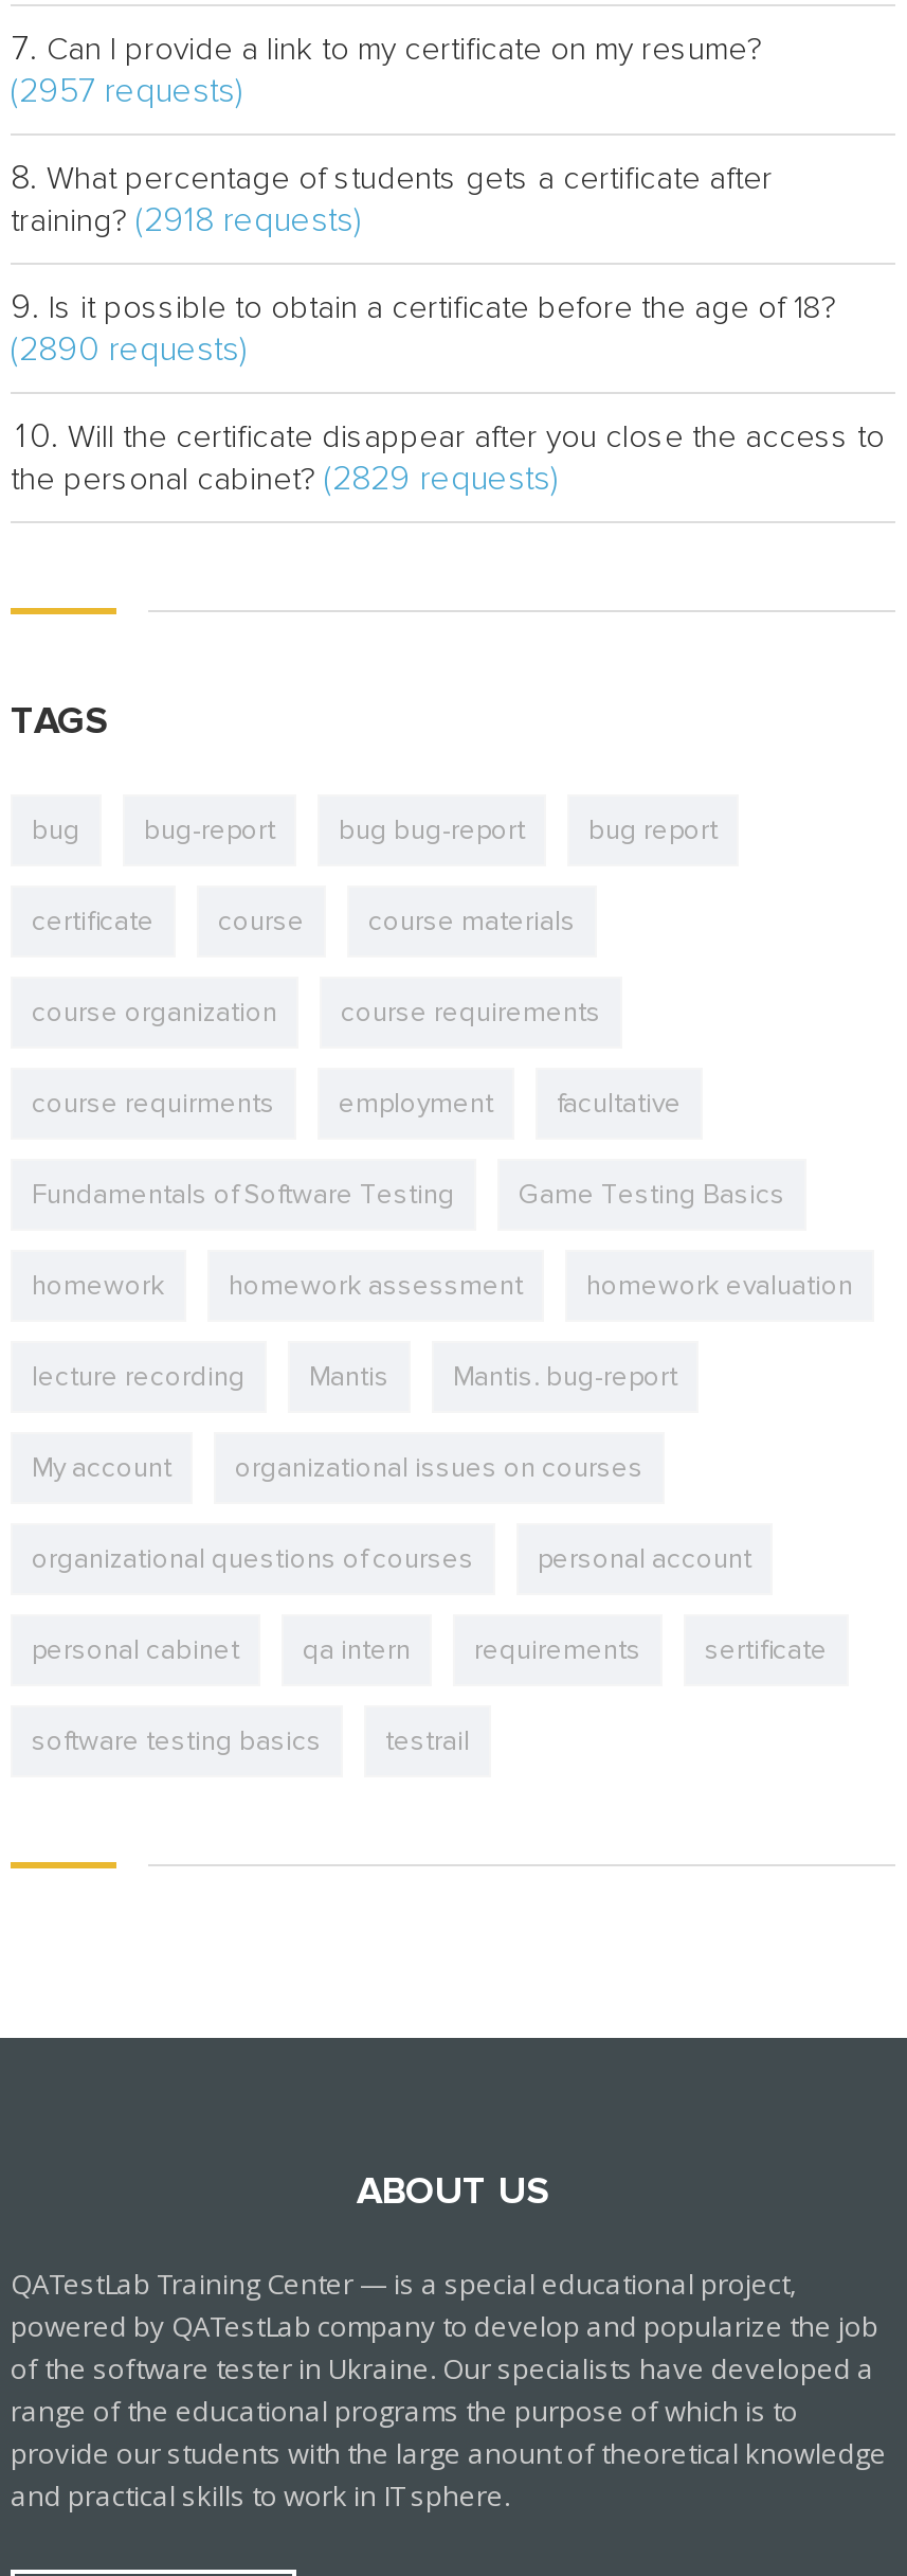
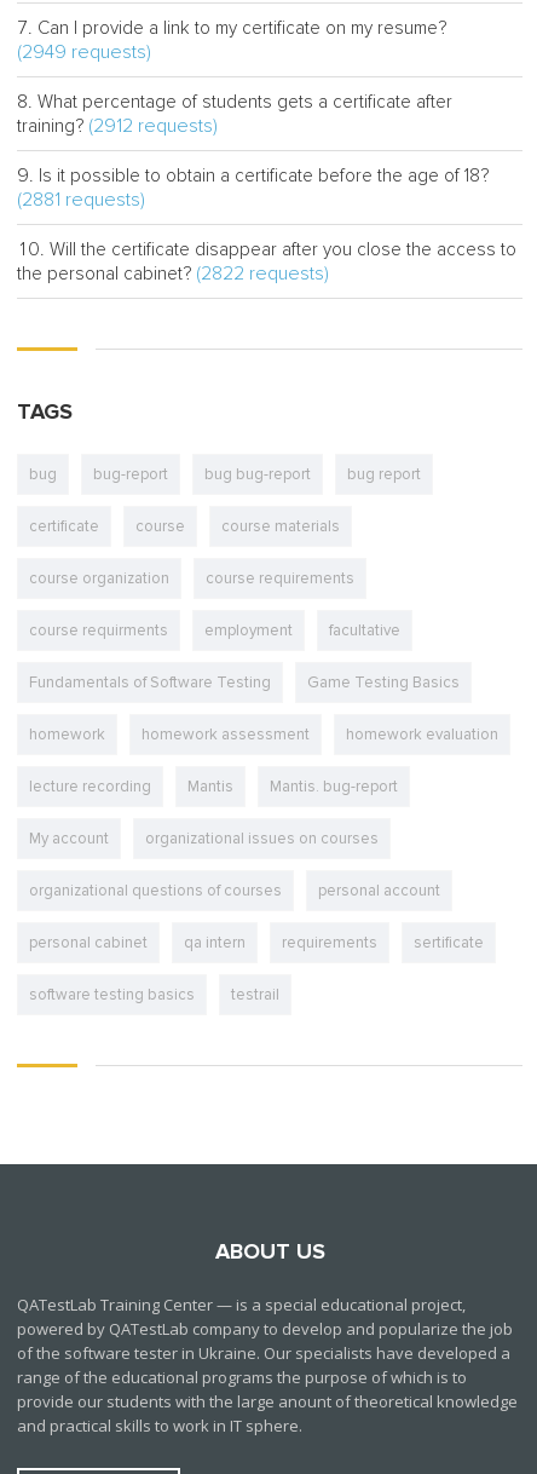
[11,70,243,112] (2957 requests) -> [17,40,151,64] (2949 requests)
[11,199,362,241] training? (2918 requests) -> [17,114,218,138] training? (2912 requests)
[11,328,248,371] (2890 requests) -> [17,188,145,212] (2881 requests)
[11,458,559,500] the personal cabinet? (2829 requests) -> [17,261,329,286] the personal cabinet? (2822 requests)

